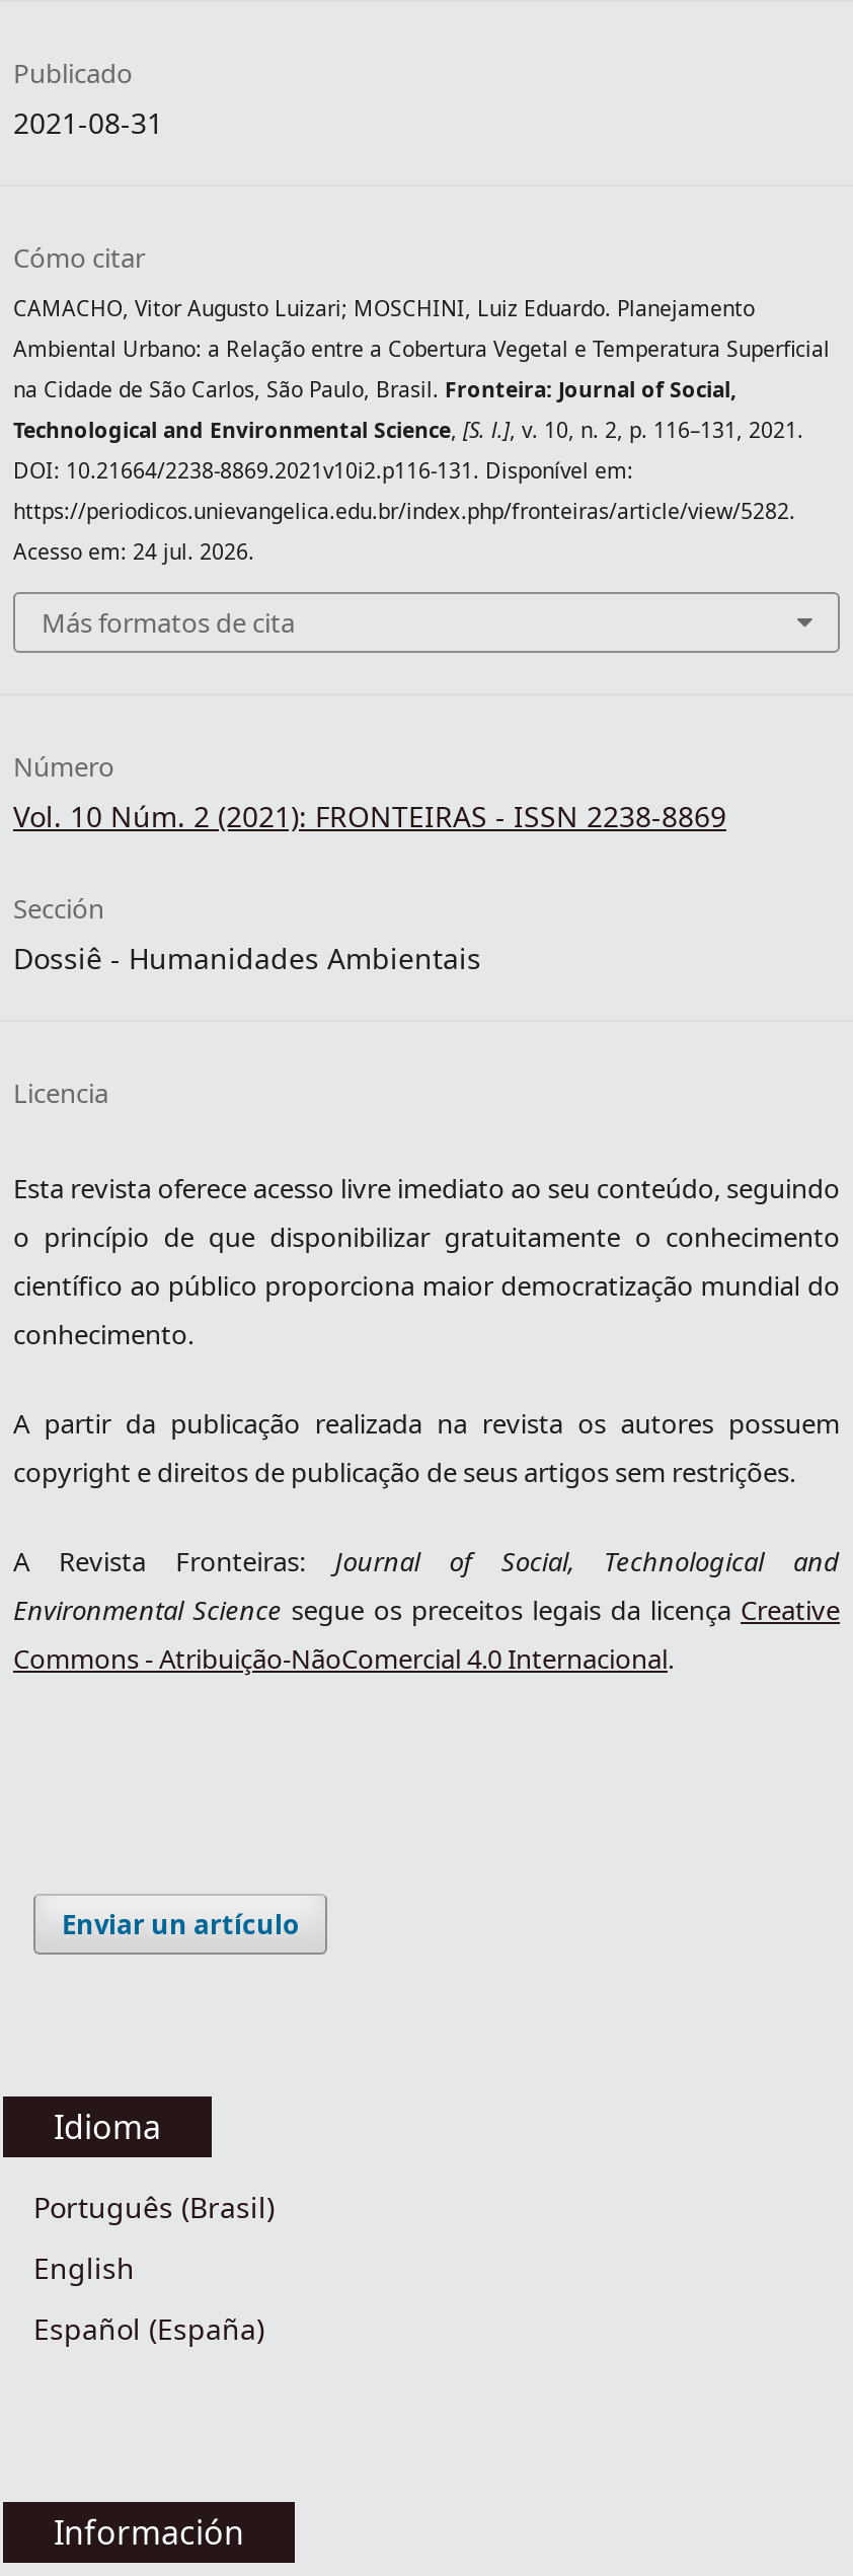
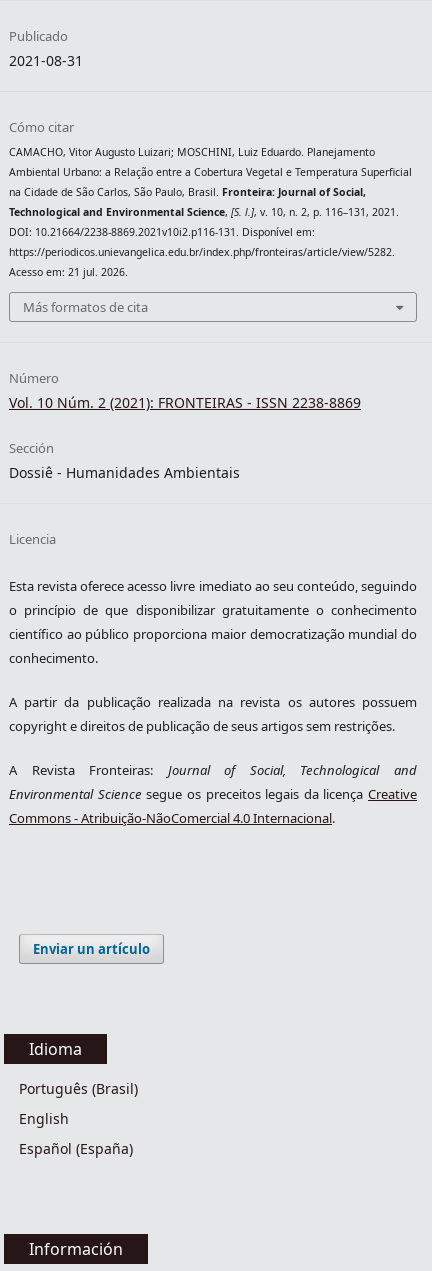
[13,536,254,565] Acesso em: 24 jul. 2026. -> [9,265,128,279] Acesso em: 21 jul. 2026.

